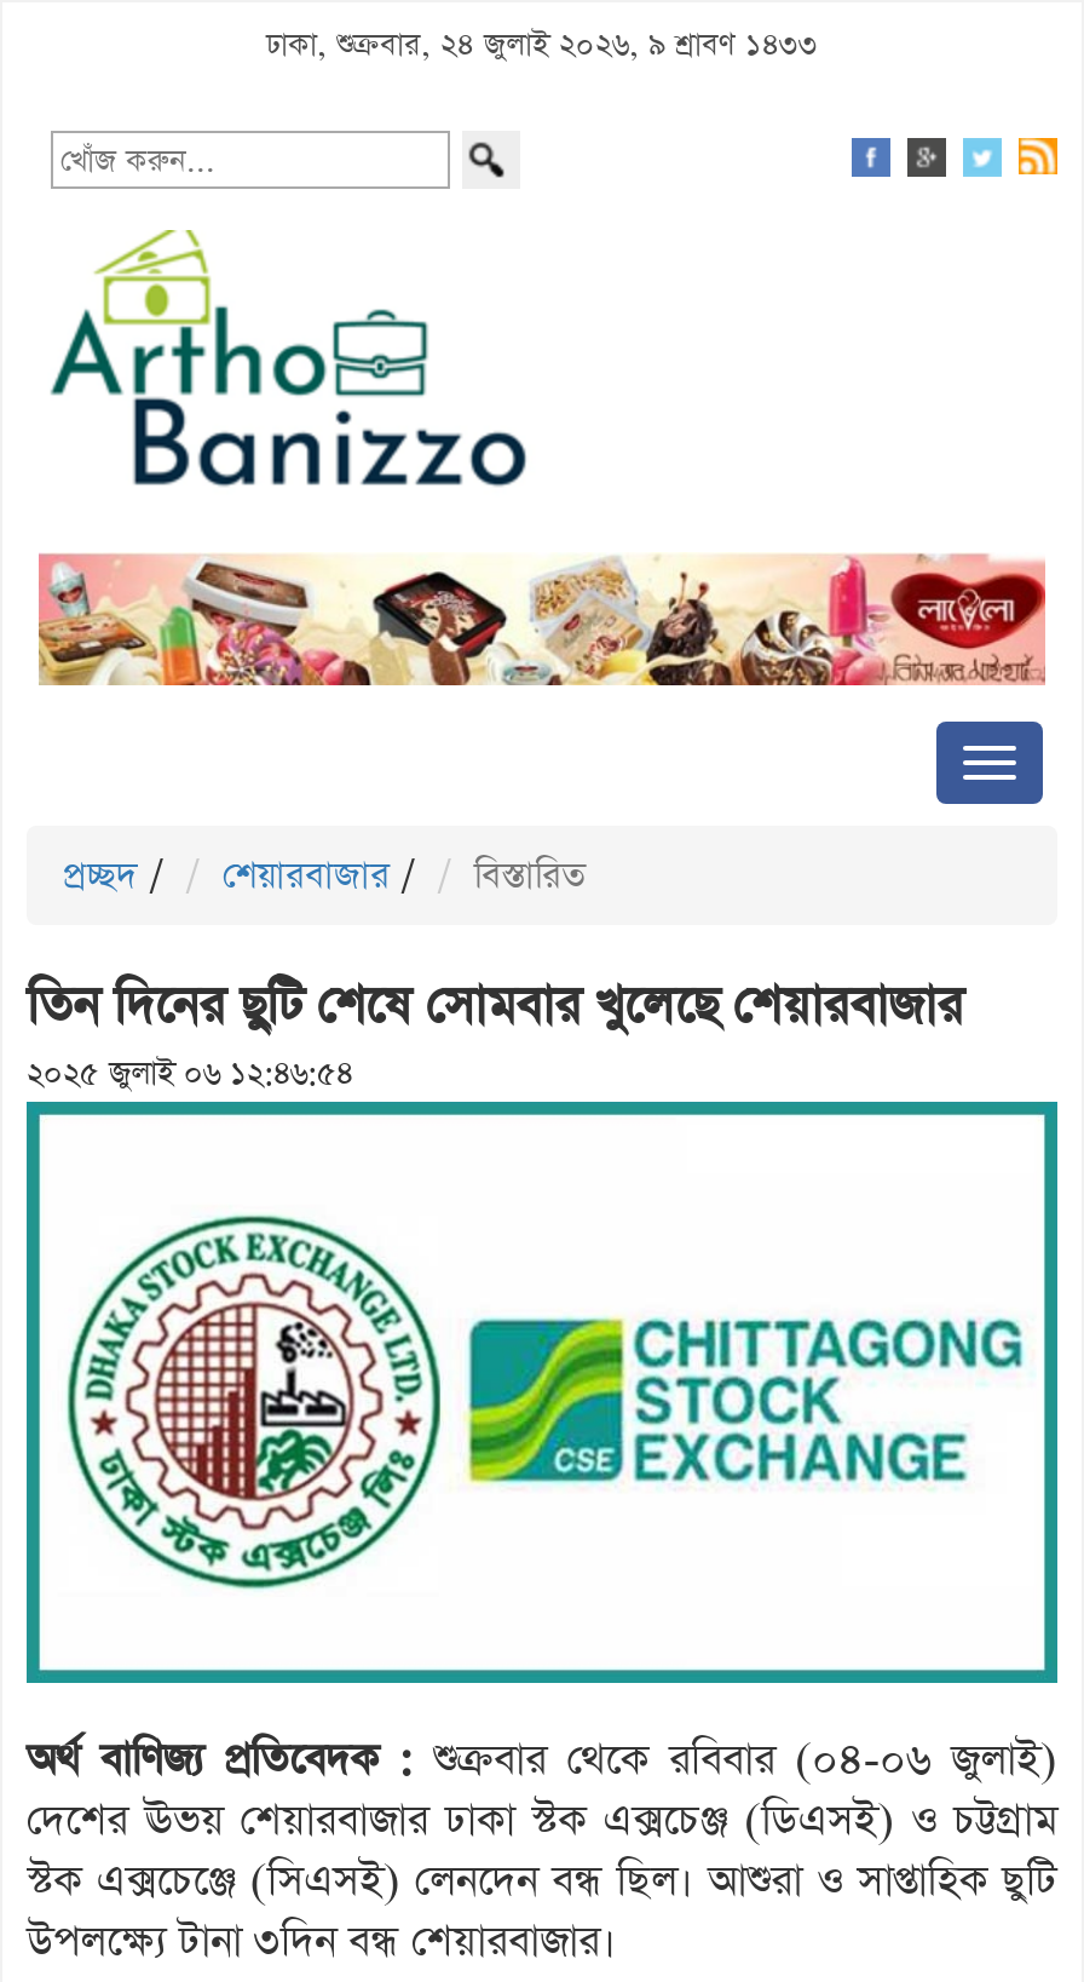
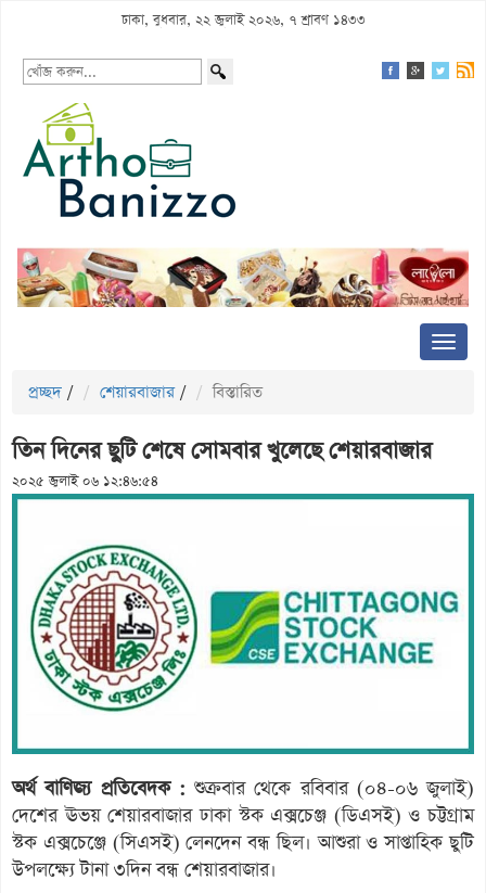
[266,24,818,65] ঢাকা, শুক্রবার, ২৪ জুলাই ২০২৬, ৯ শ্রাবণ ১৪৩৩ -> [121,11,365,29] ঢাকা, বুধবার, ২২ জুলাই ২০২৬, ৭ শ্রাবণ ১৪৩৩

